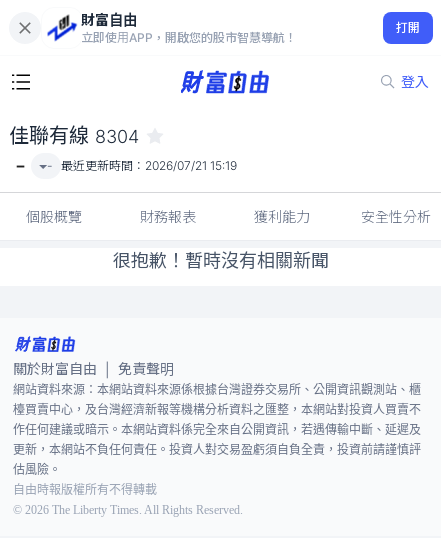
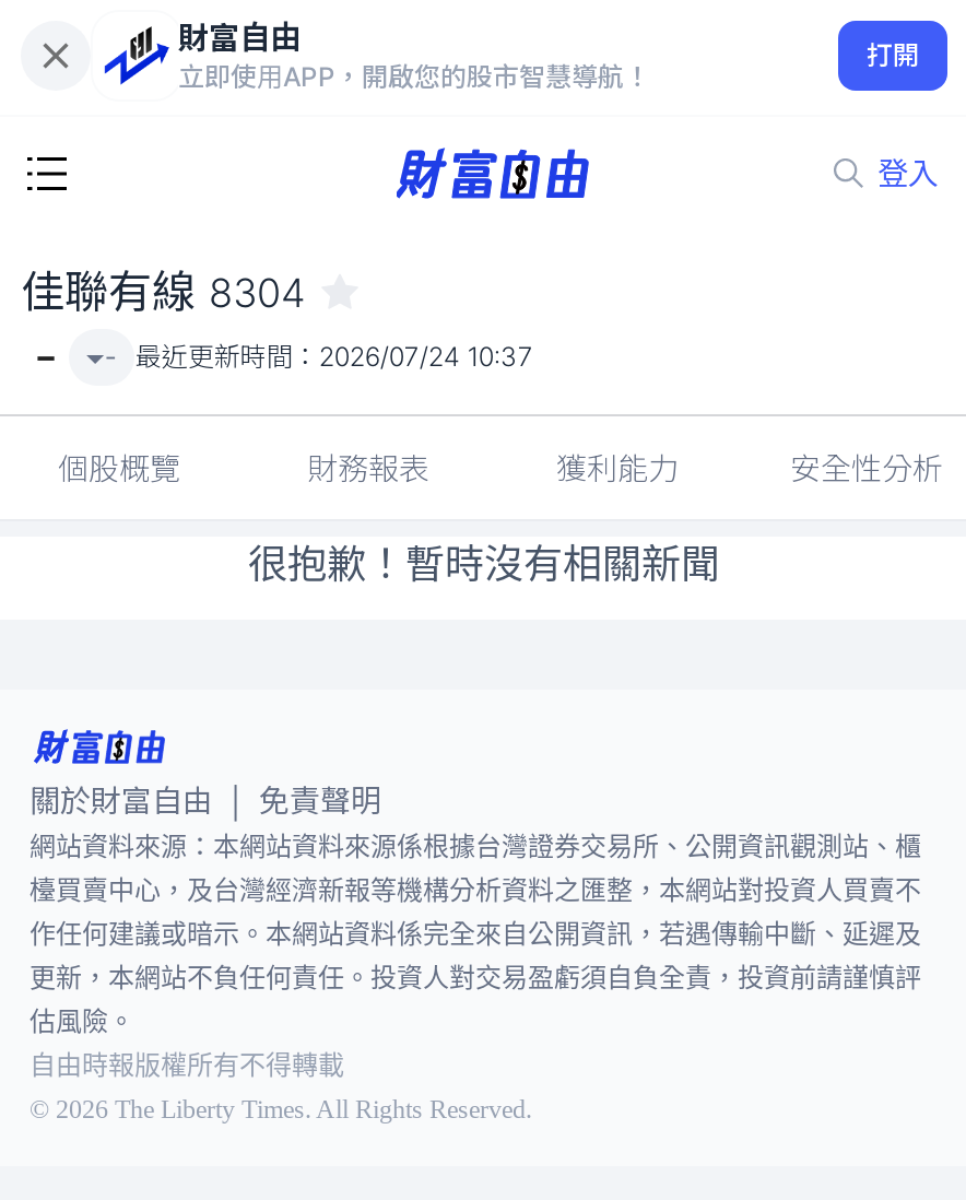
[47,158,237,173] - 最近更新時間：2026/07/21 15:19 -> [105,340,533,373] - 最近更新時間：2026/07/24 10:37

